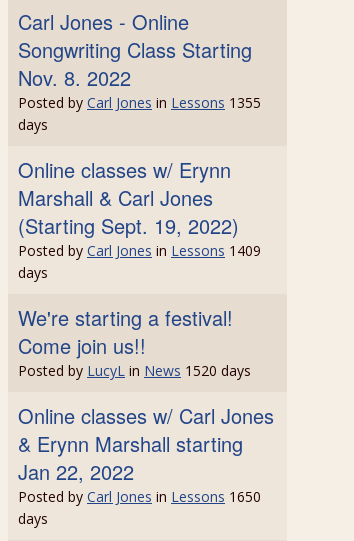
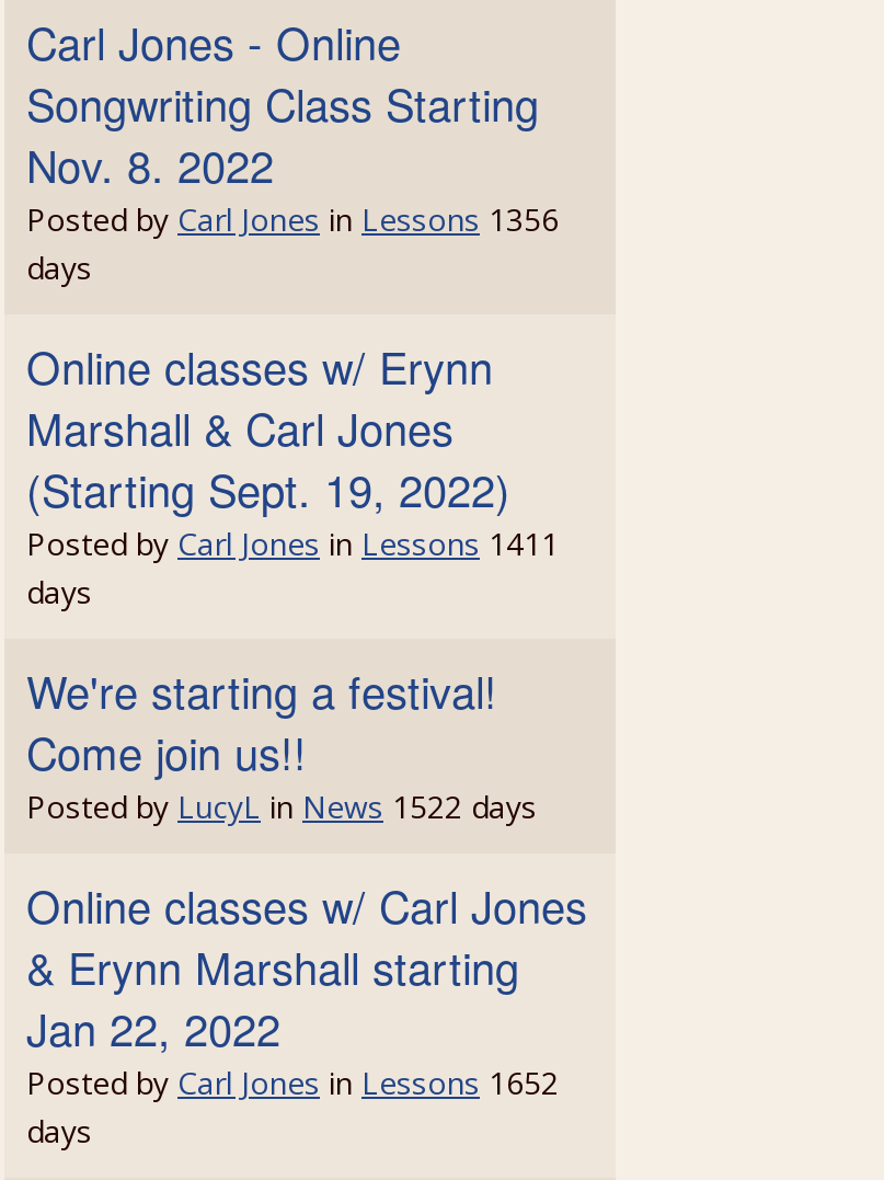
[18,93,261,112] Posted by Carl Jones in Lessons 1355 -> [26,198,559,240] Posted by Carl Jones in Lessons 1356
[18,241,261,260] Posted by Carl Jones in Lessons 1409 -> [26,523,559,564] Posted by Carl Jones in Lessons 1411
[18,361,251,380] Posted by LucyL in News 1520 days -> [26,786,537,827] Posted by LucyL in News 1522 days
[18,487,261,506] Posted by Carl Jones in Lessons 1650 -> [26,1062,559,1103] Posted by Carl Jones in Lessons 1652

